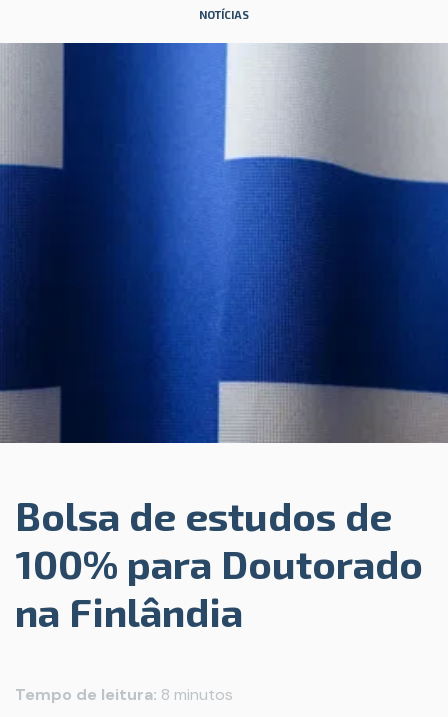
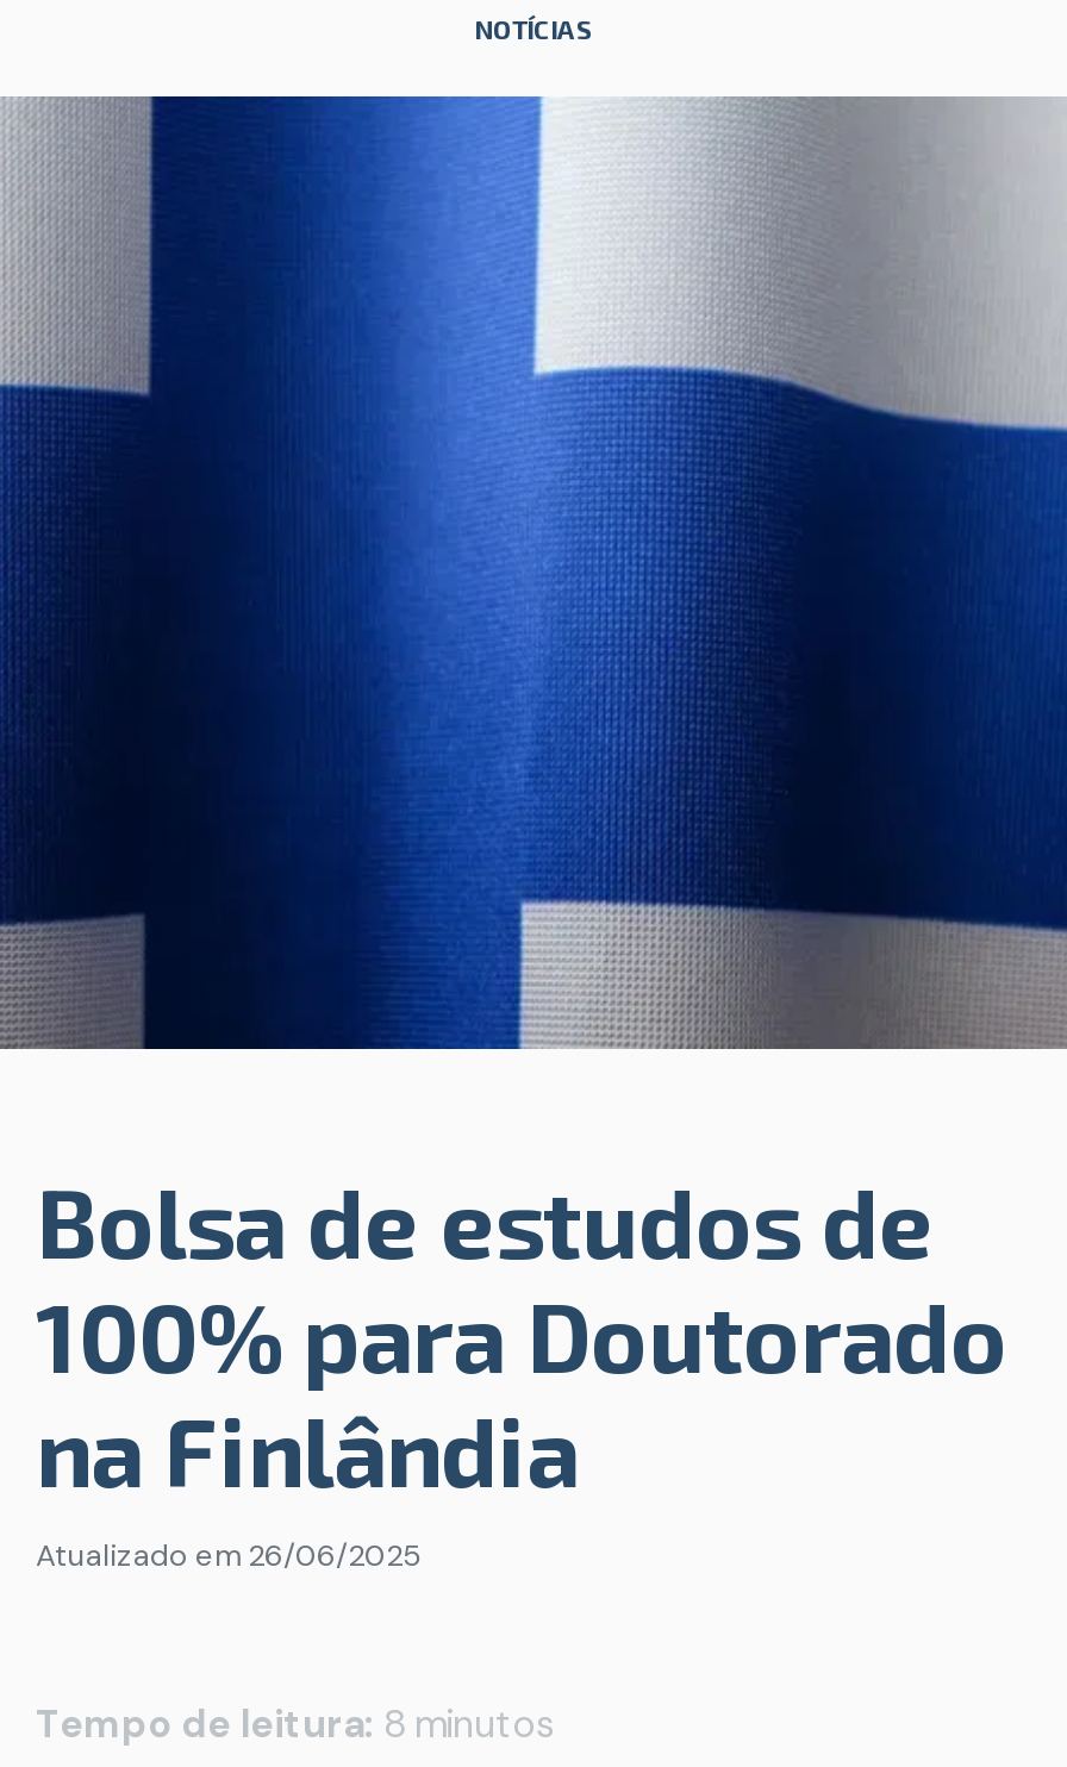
none -> [36,1535,422,1575] Atualizado em 26/06/2025

